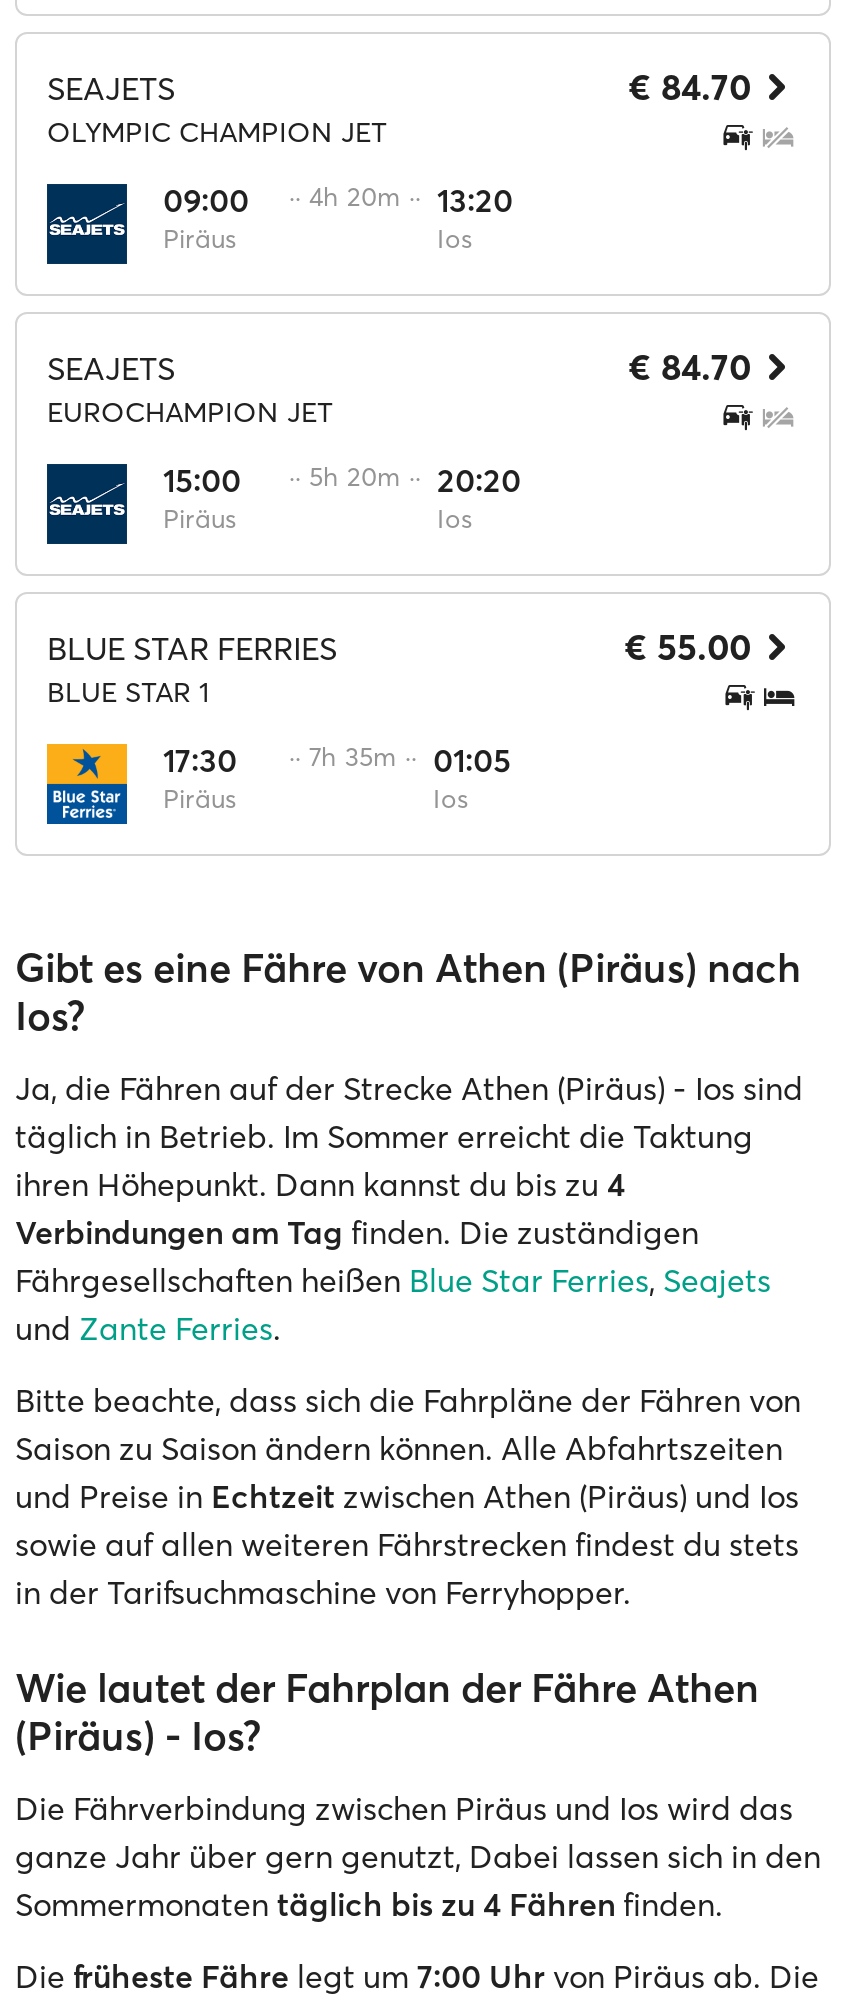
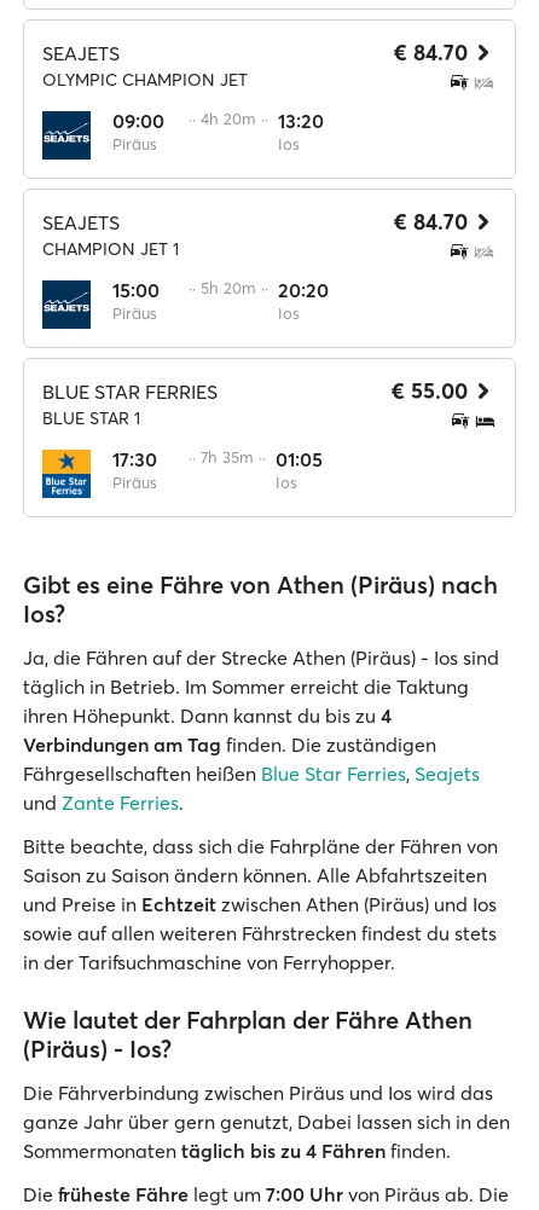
[47,394,333,430] EUROCHAMPION JET -> [42,238,179,260] CHAMPION JET 1

